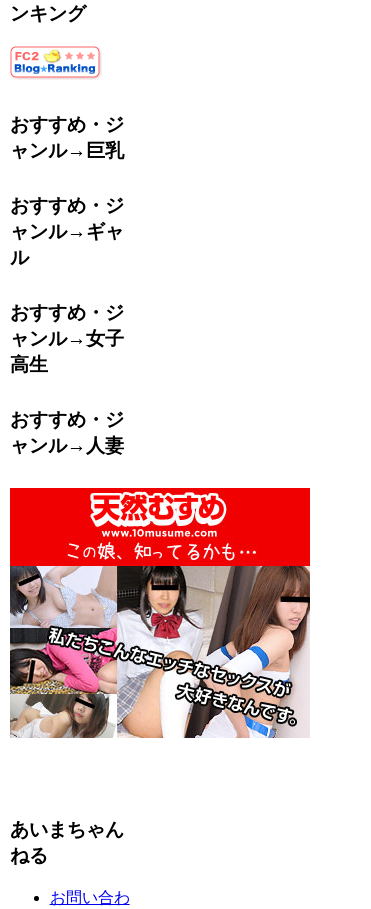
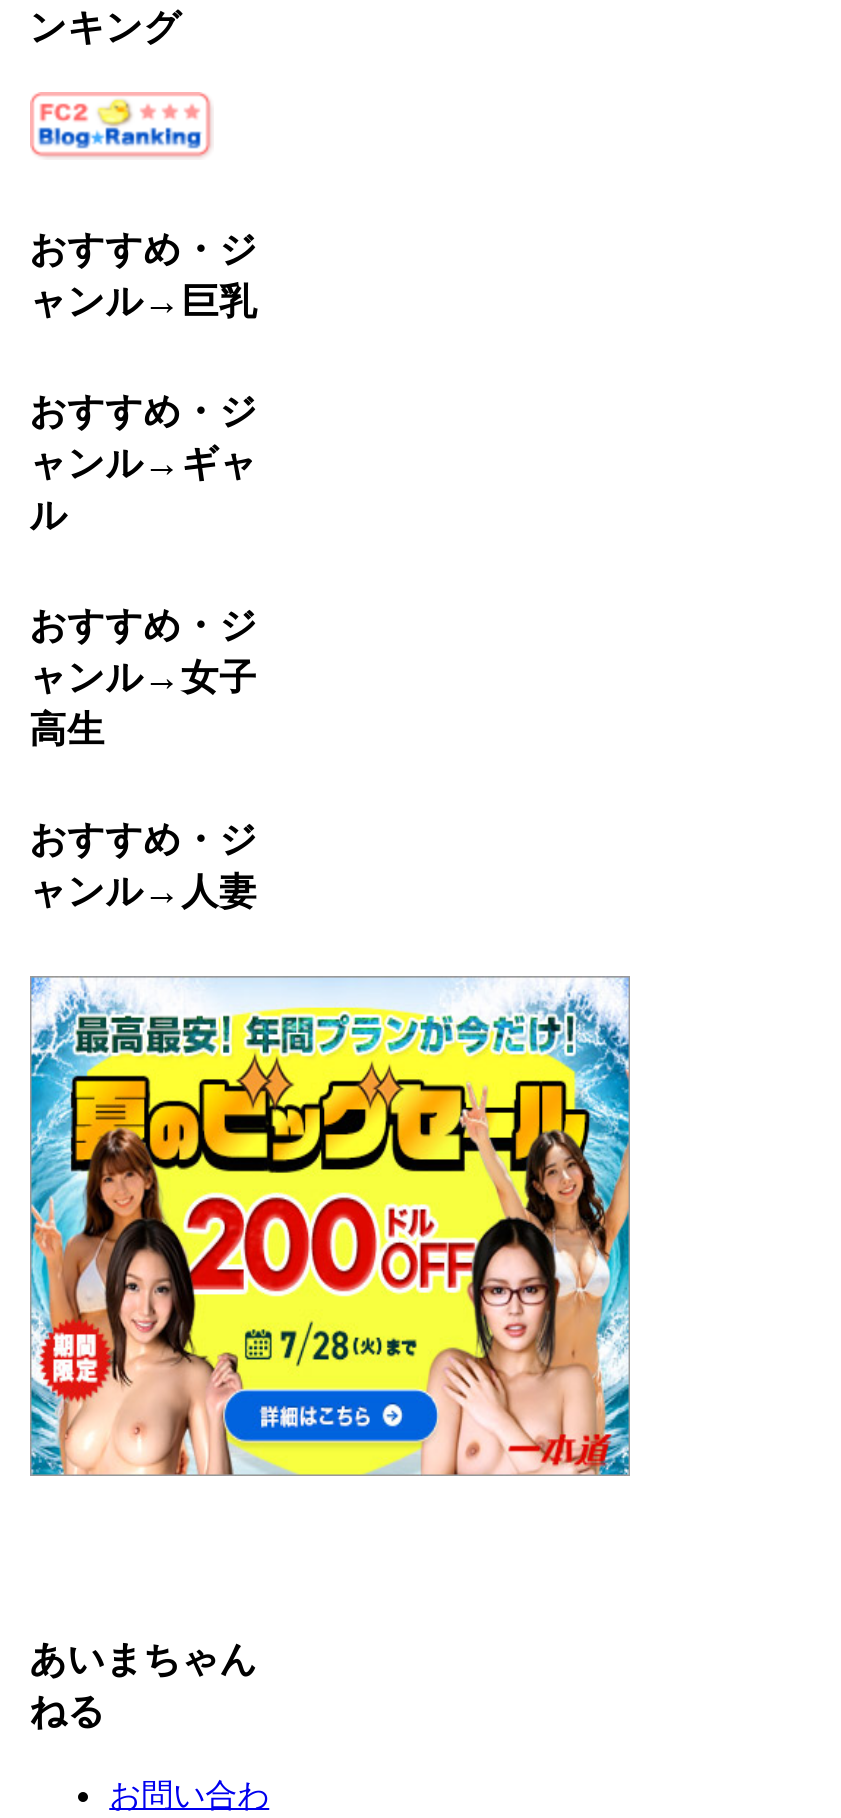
[9,487,311,738] [image] -> [28,974,632,1478] [image]

